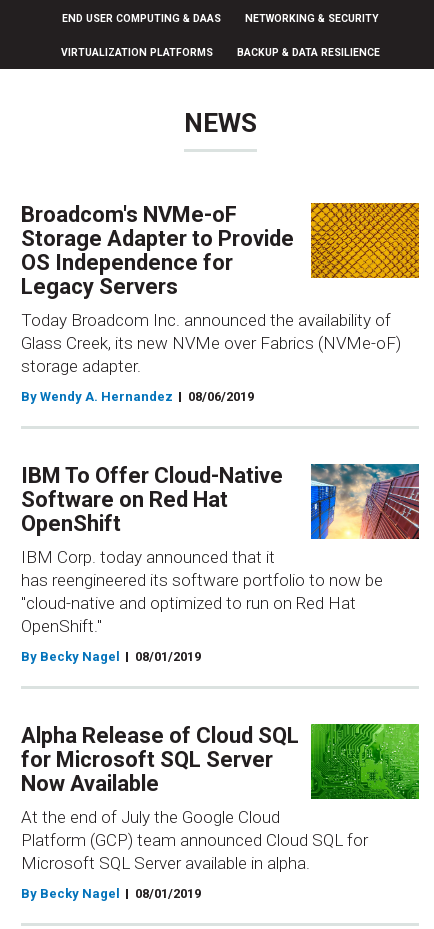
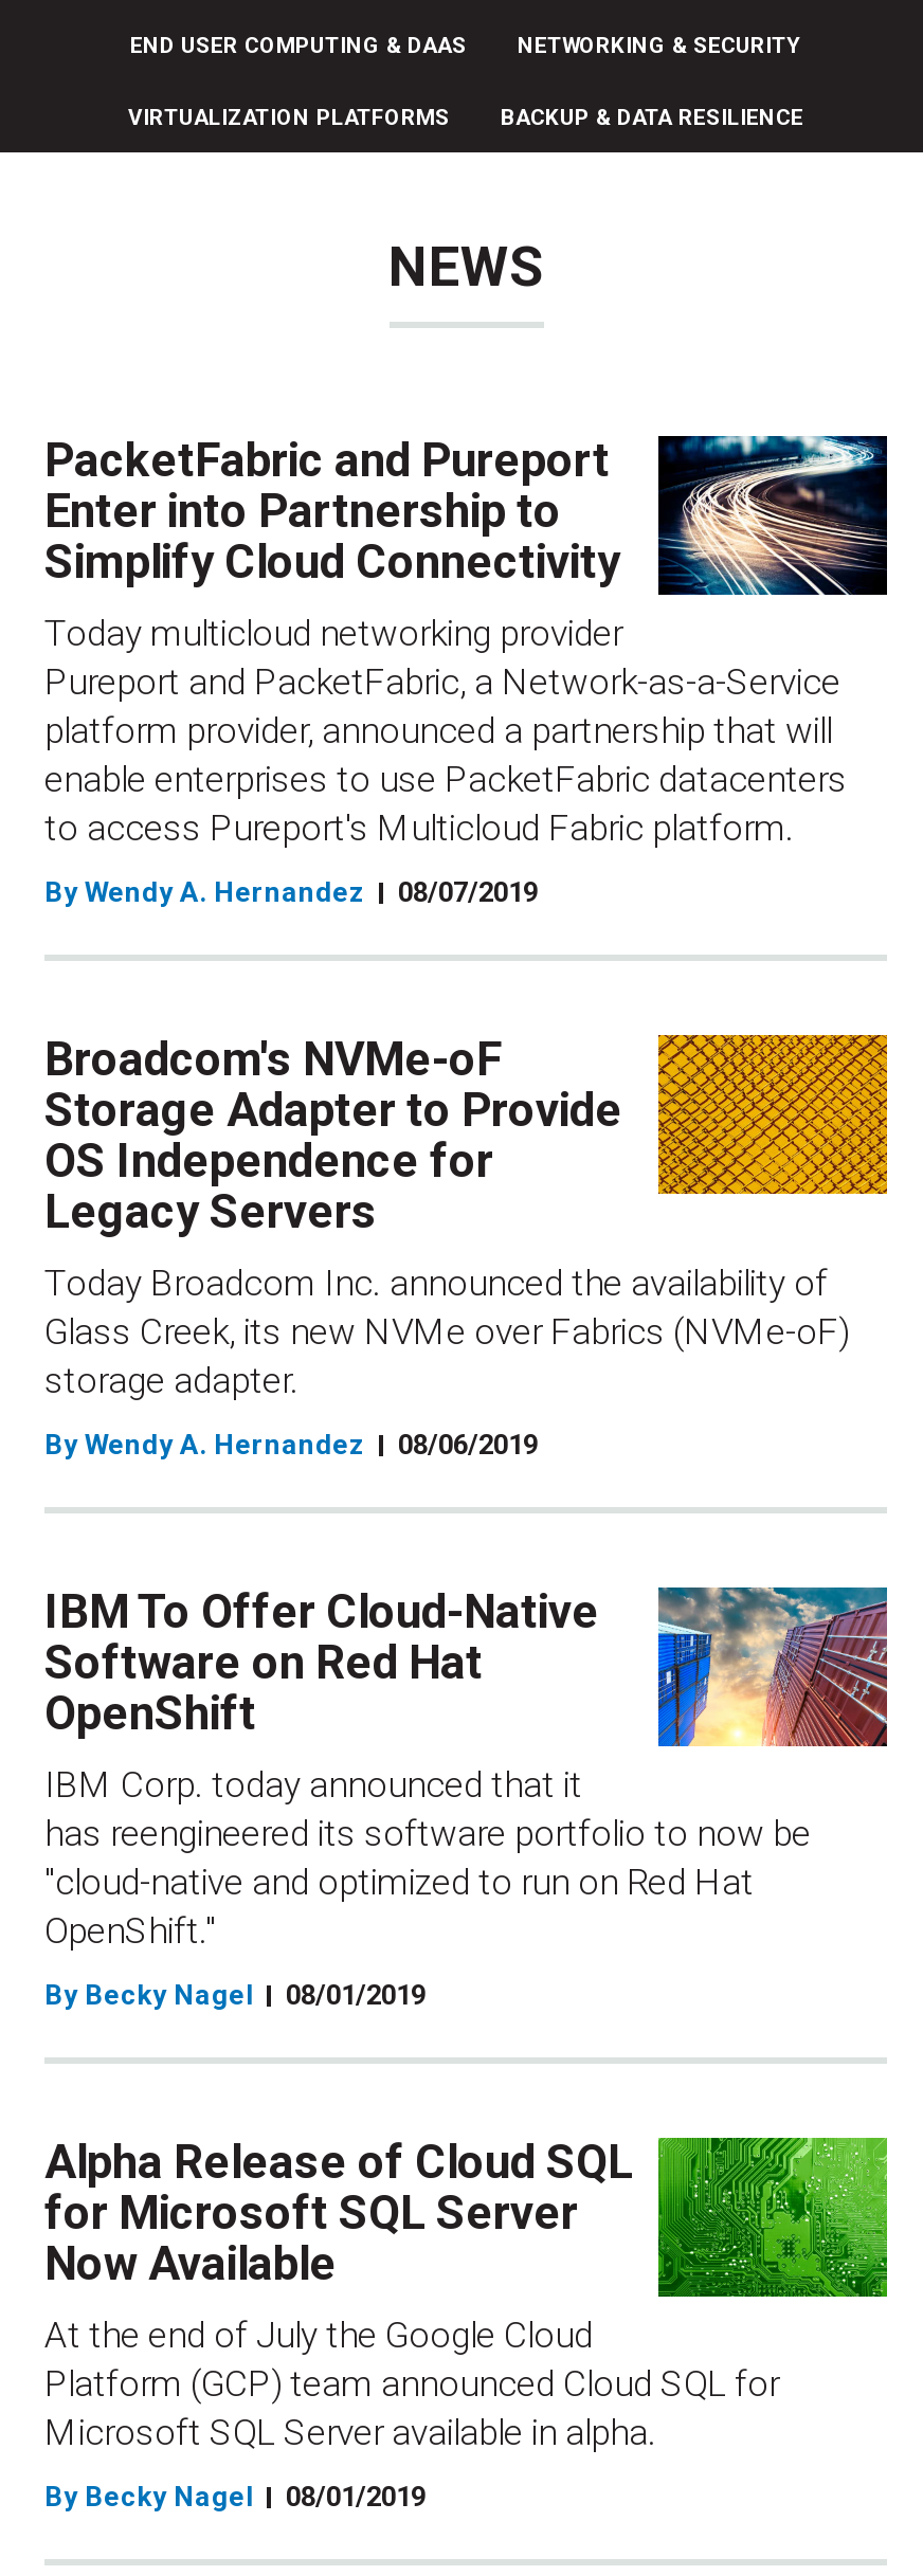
none -> [44,434,889,908] [image] | PacketFabric and Pureport | Enter into Partnership to | Simplify Cloud Connectivity | Today multicloud networking provider | Pureport and PacketFabric, a Network-as-a-Service | platform provider, announced a partnership that will | enable enterprises to use PacketFabric datacenters | to access Pureport's Multicloud Fabric platform. | By Wendy A. Hernandez | 08/07/2019

